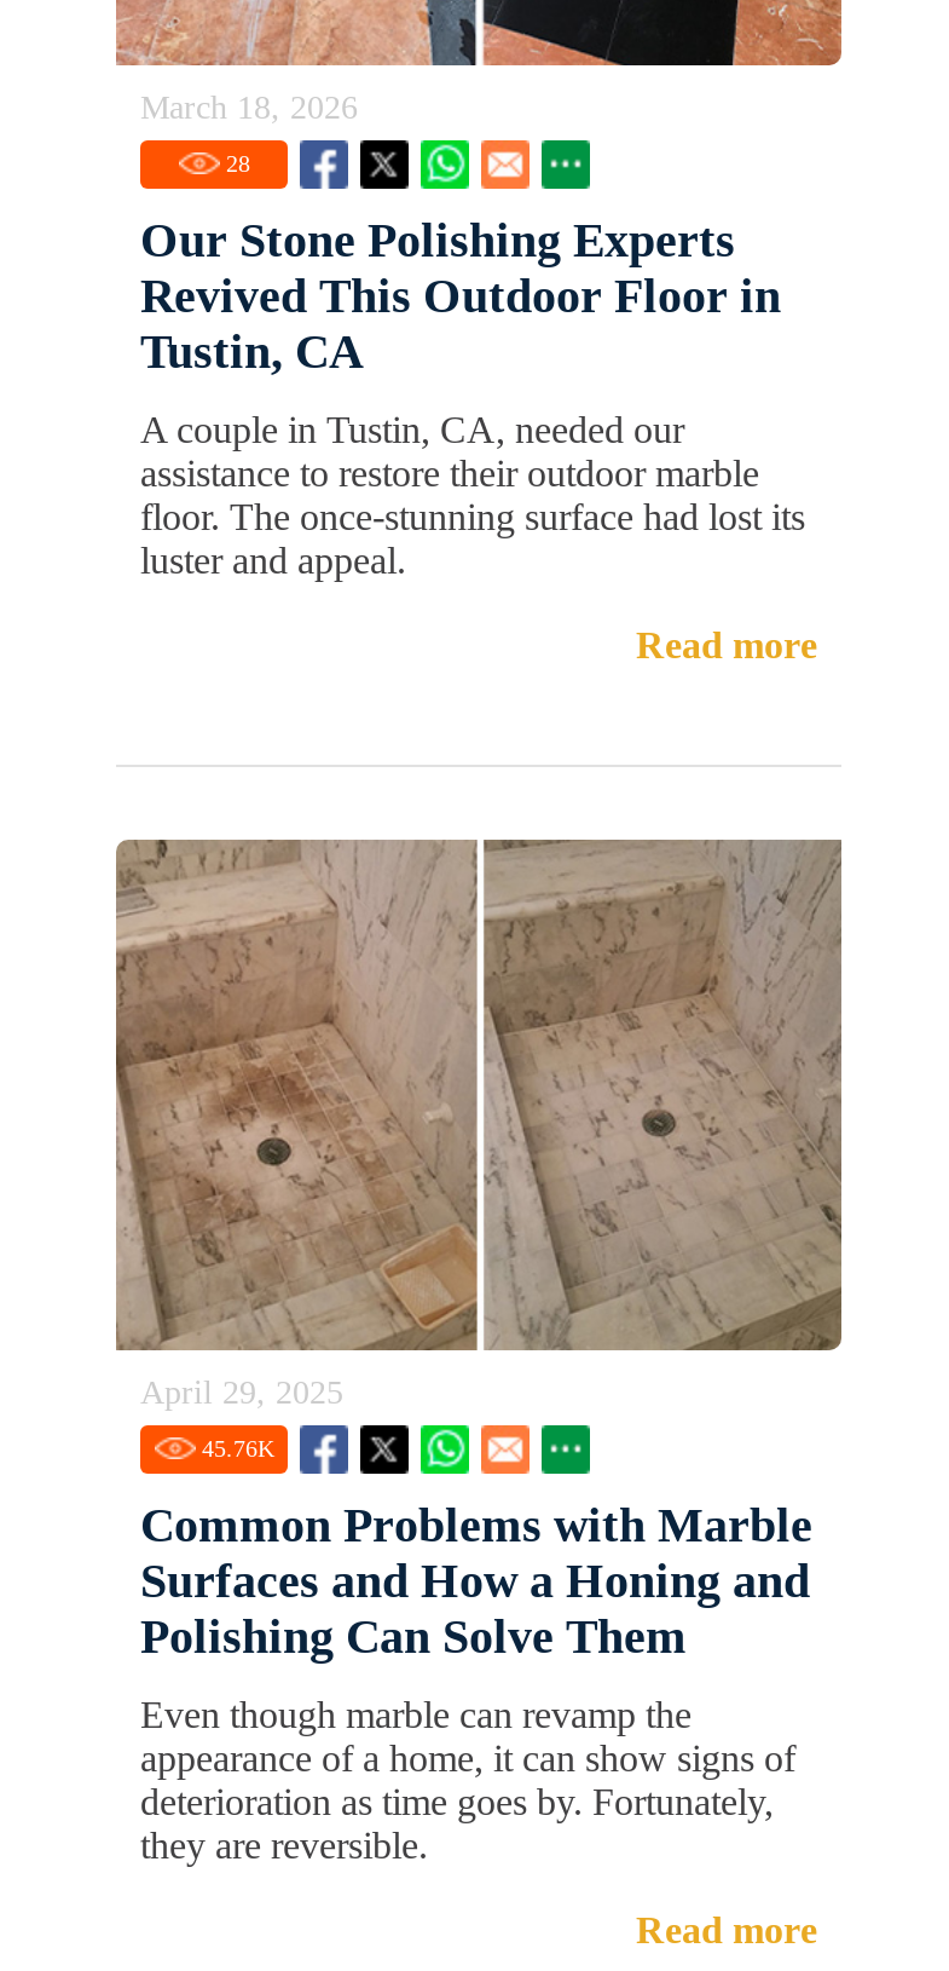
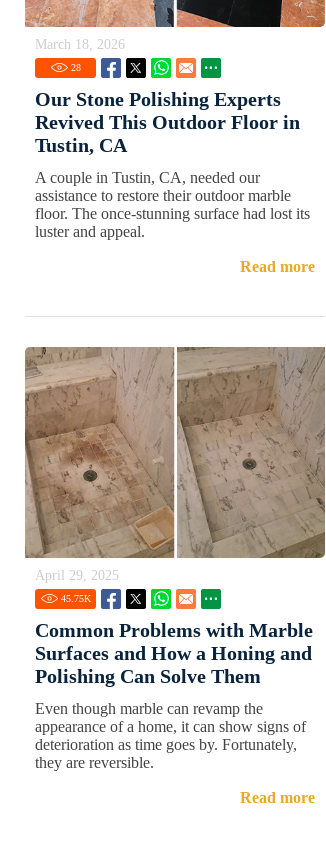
[202,1436,274,1463] 45.76K -> [60,593,90,604] 45.75K

